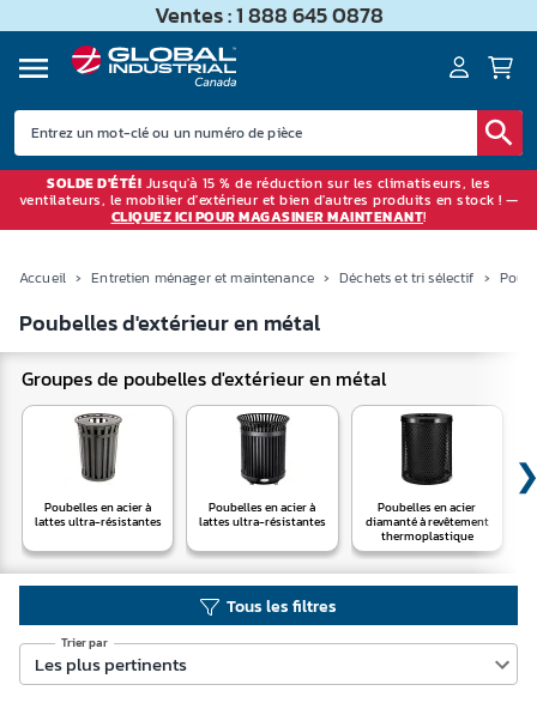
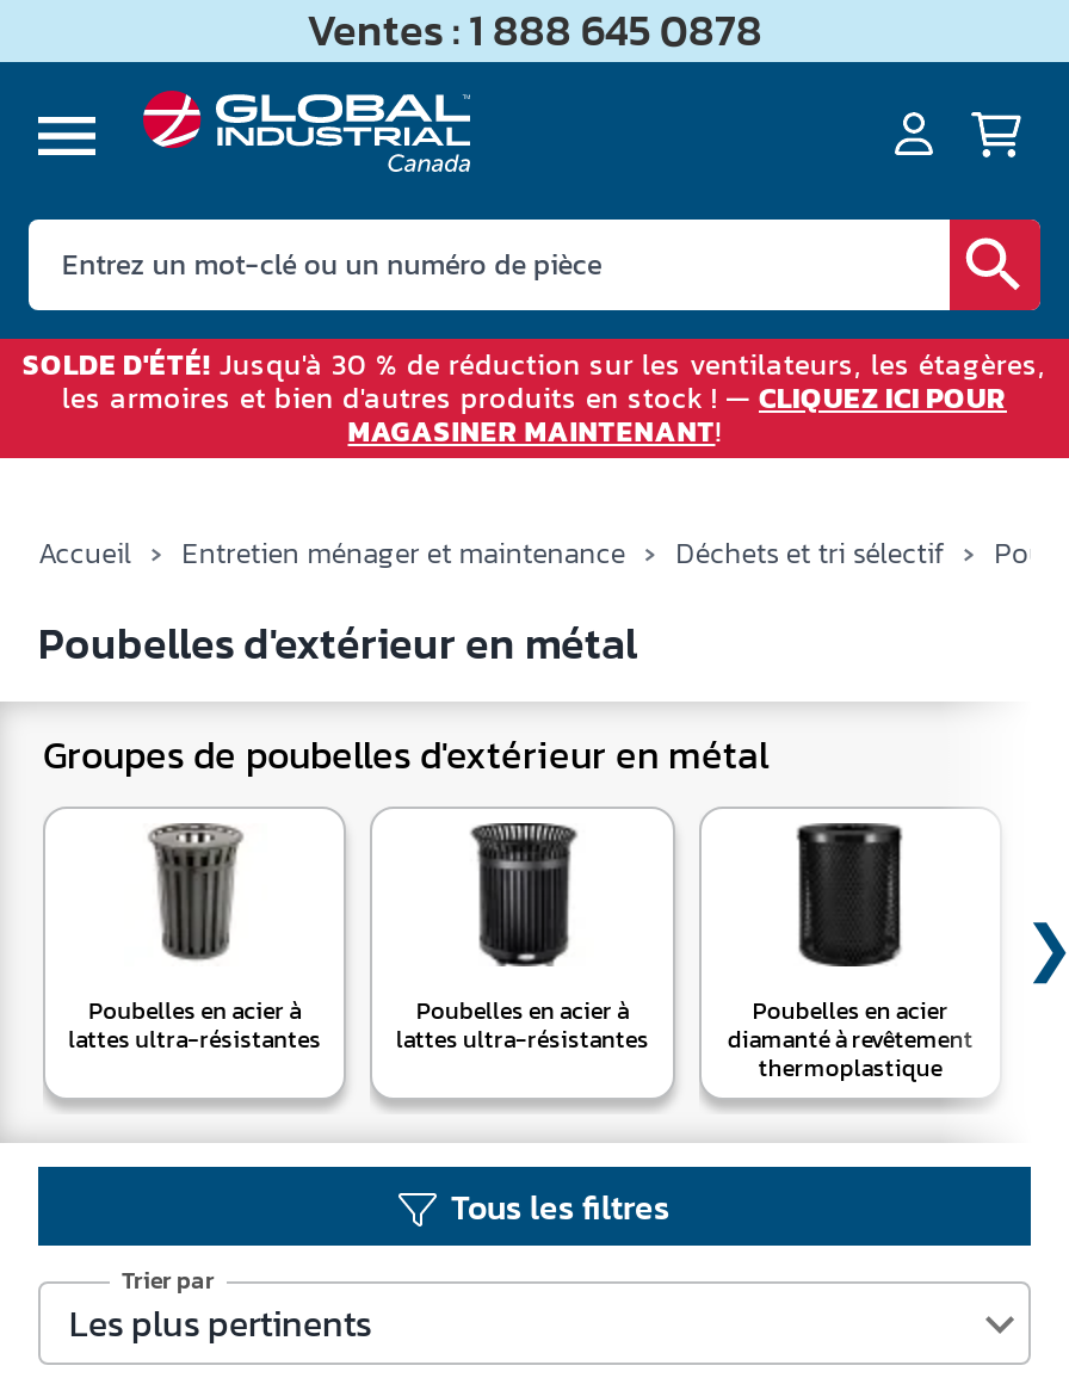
[19,172,518,228] SOLDE D'ÉTÉ! Jusqu'à 15 % de réduction sur les climatiseurs, les | ventilateurs, le mobilier d'extérieur et bien d'autres produits en stock ! — | CLIQUEZ ICI POUR MAGASINER MAINTENANT! -> [23,344,1046,453] SOLDE D'ÉTÉ! Jusqu'à 30 % de réduction sur les ventilateurs, les étagères, | les armoires et bien d'autres produits en stock ! — CLIQUEZ ICI POUR | MAGASINER MAINTENANT!

